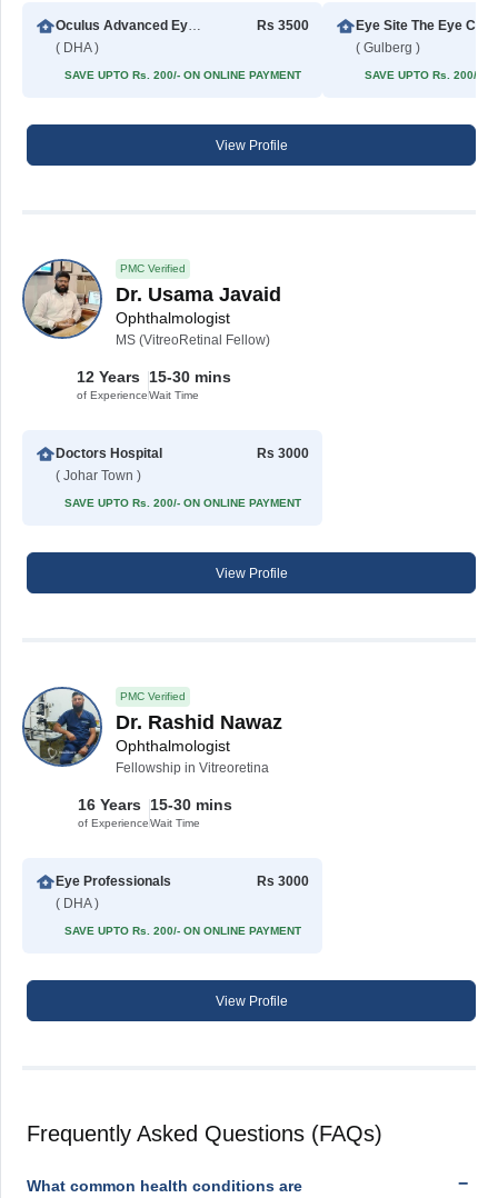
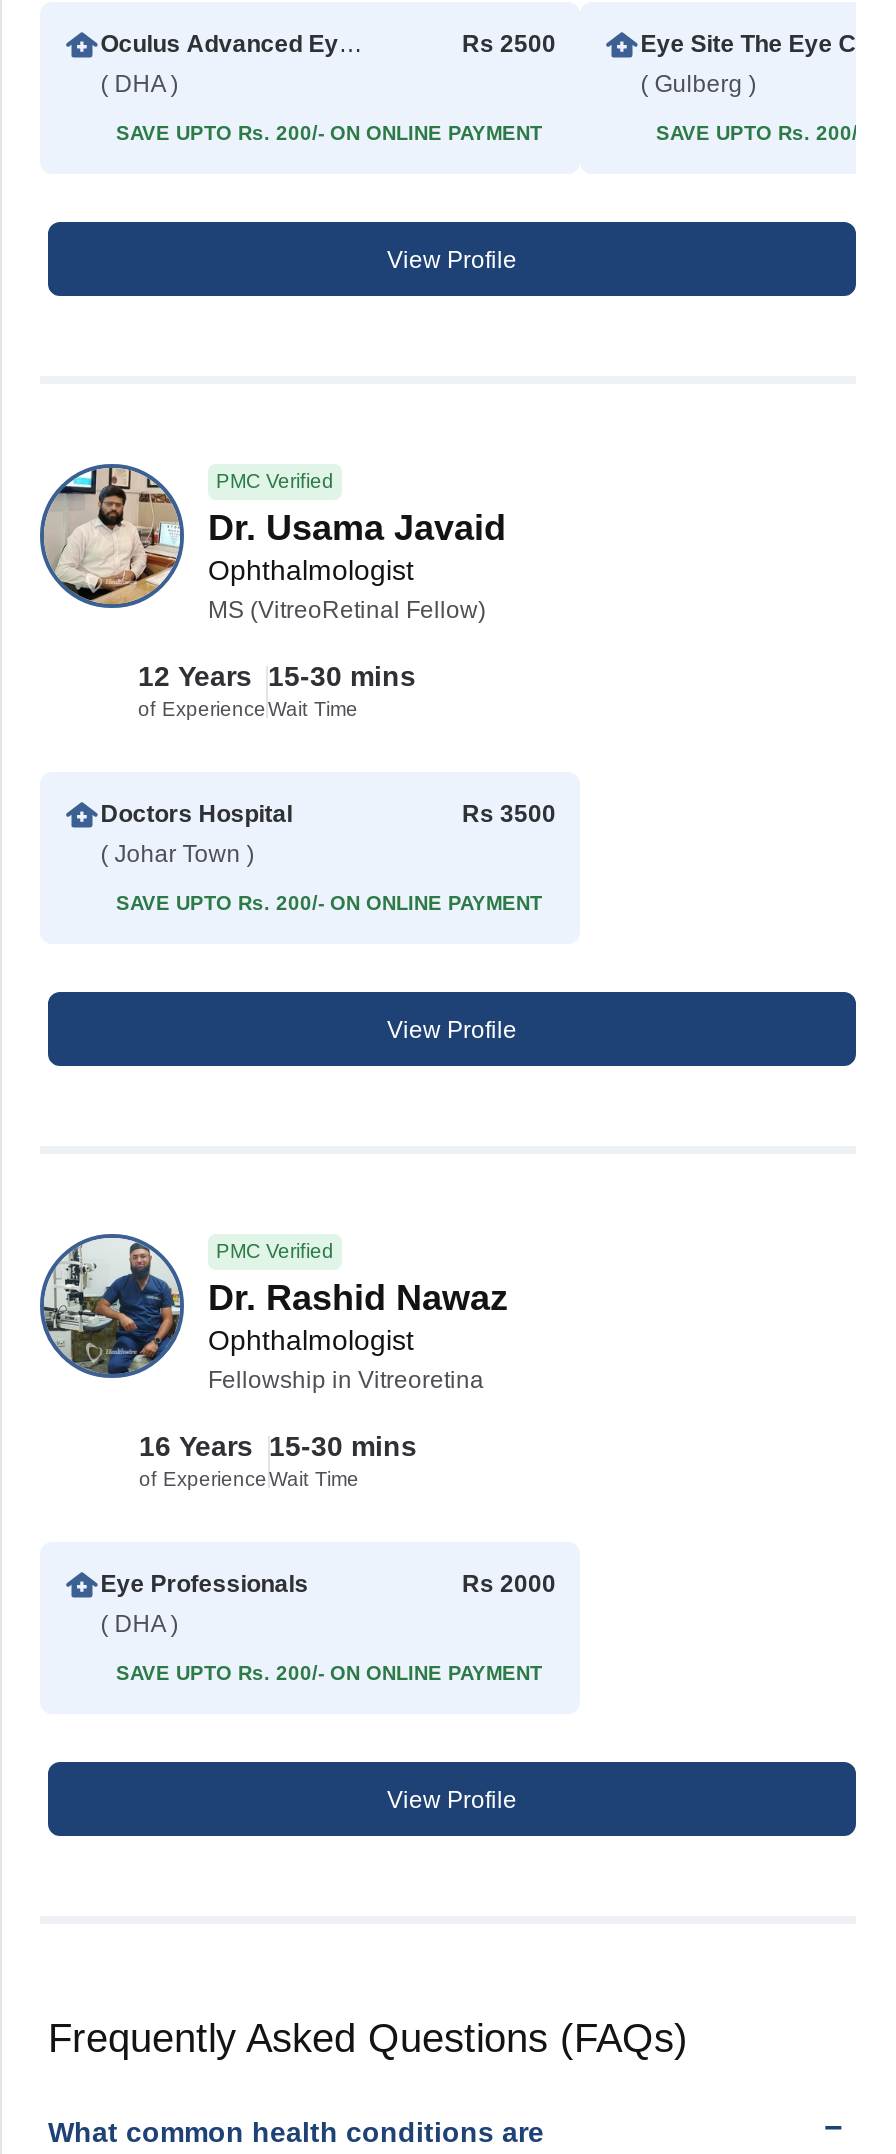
[257,18,309,33] Rs 3500 -> [462,30,556,58] Rs 2500
[257,446,309,461] Rs 3000 -> [462,800,556,828] Rs 3500
[257,874,309,889] Rs 3000 -> [462,1570,556,1598] Rs 2000

